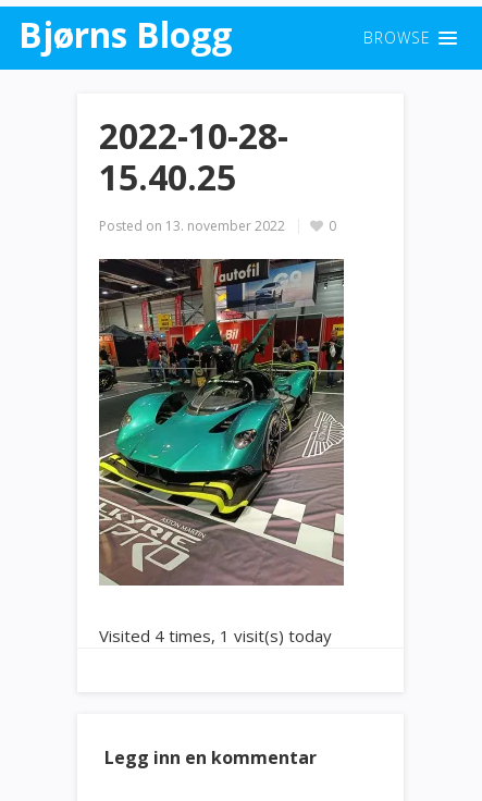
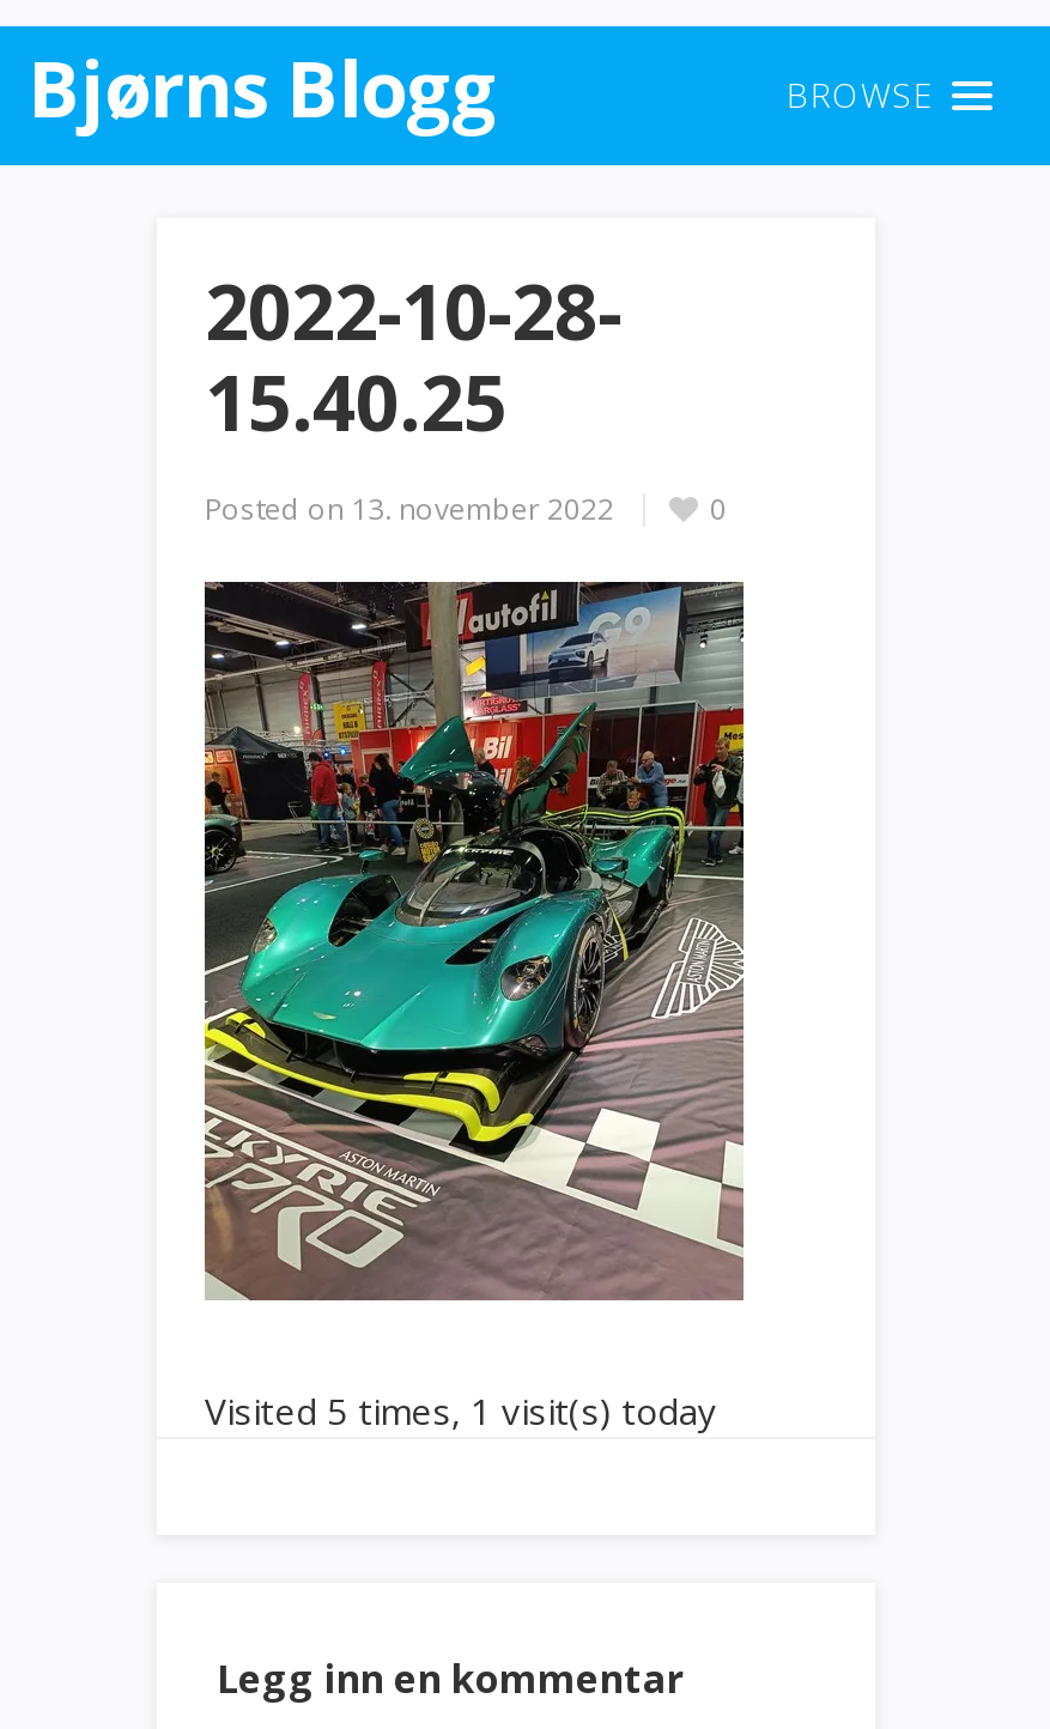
[99,625,332,646] Visited 4 times, 1 visit(s) today -> [205,1387,717,1434] Visited 5 times, 1 visit(s) today

